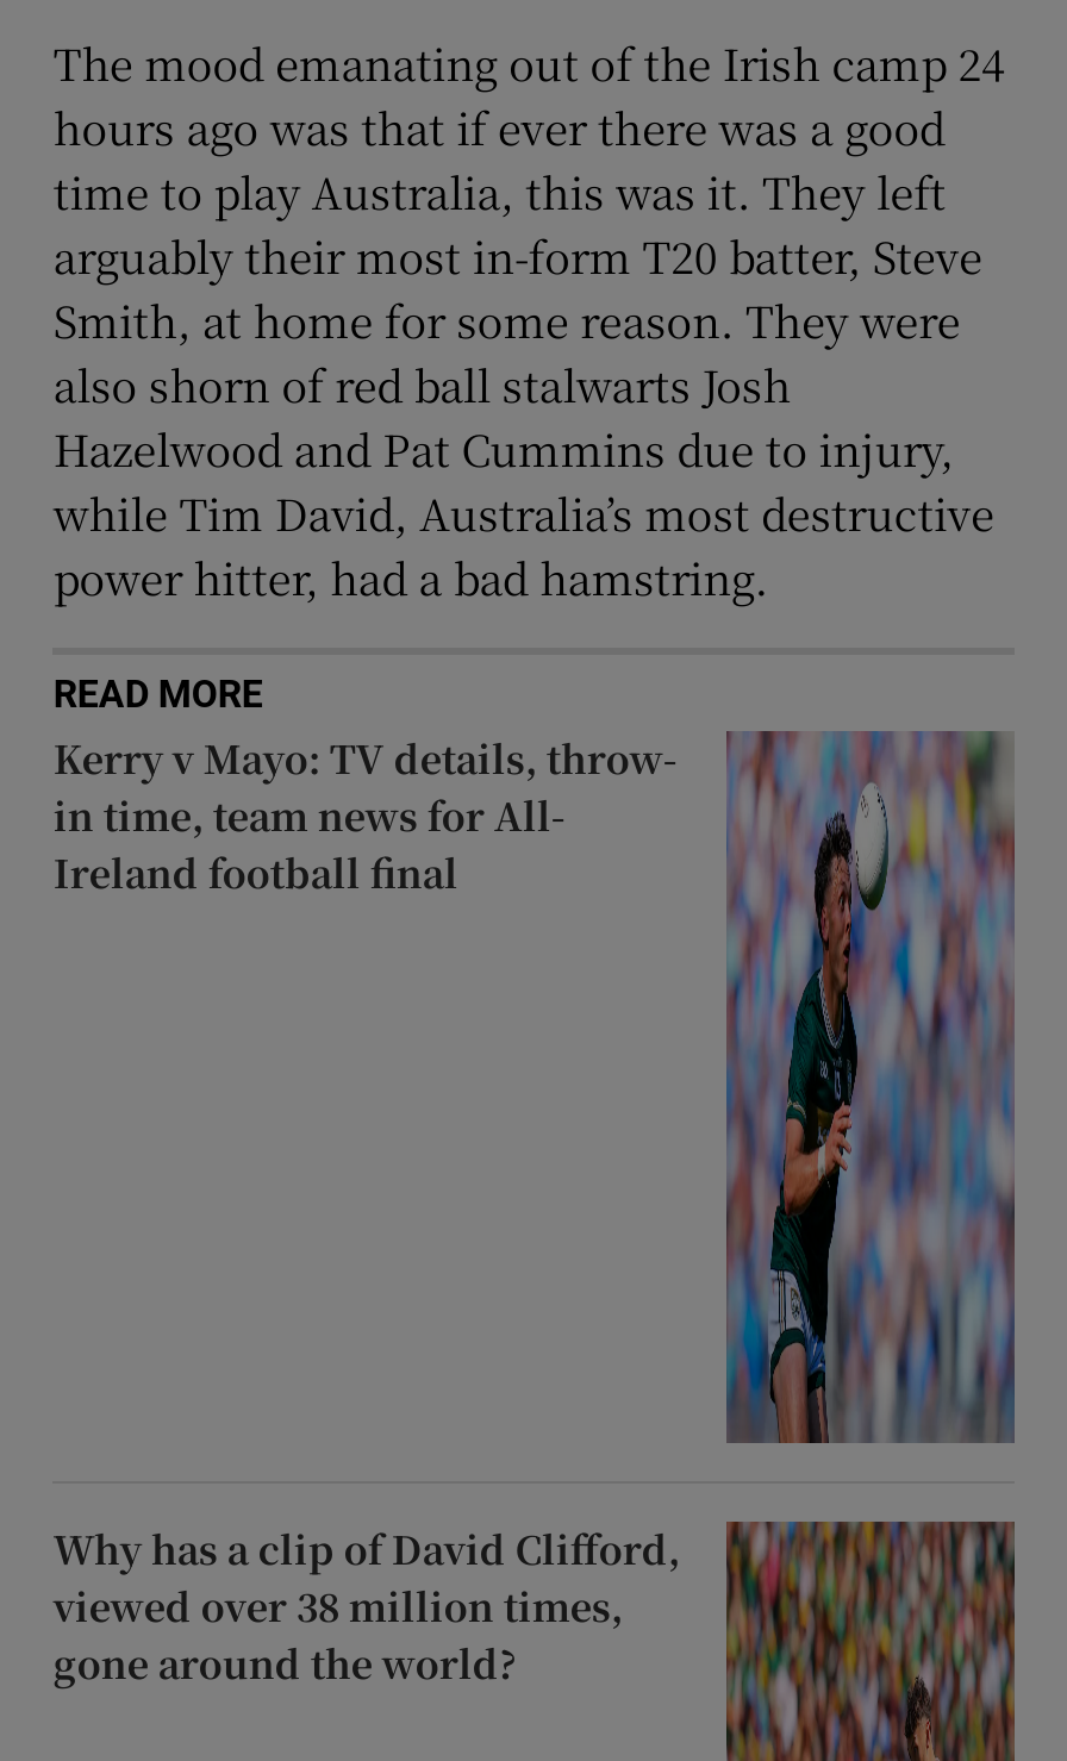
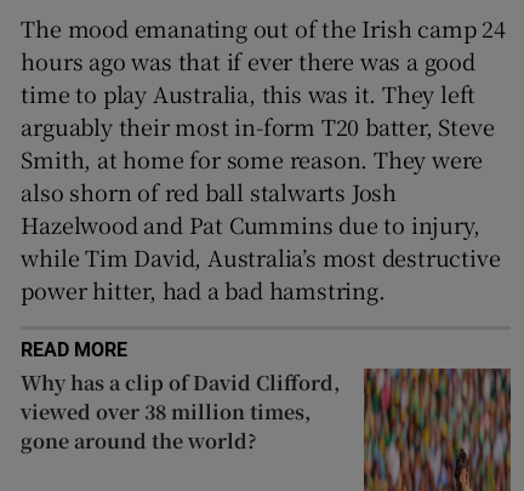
[53,731,1017,1445] [image] | Kerry v Mayo: TV details, throw- | in time, team news for All- | Ireland football final -> none

